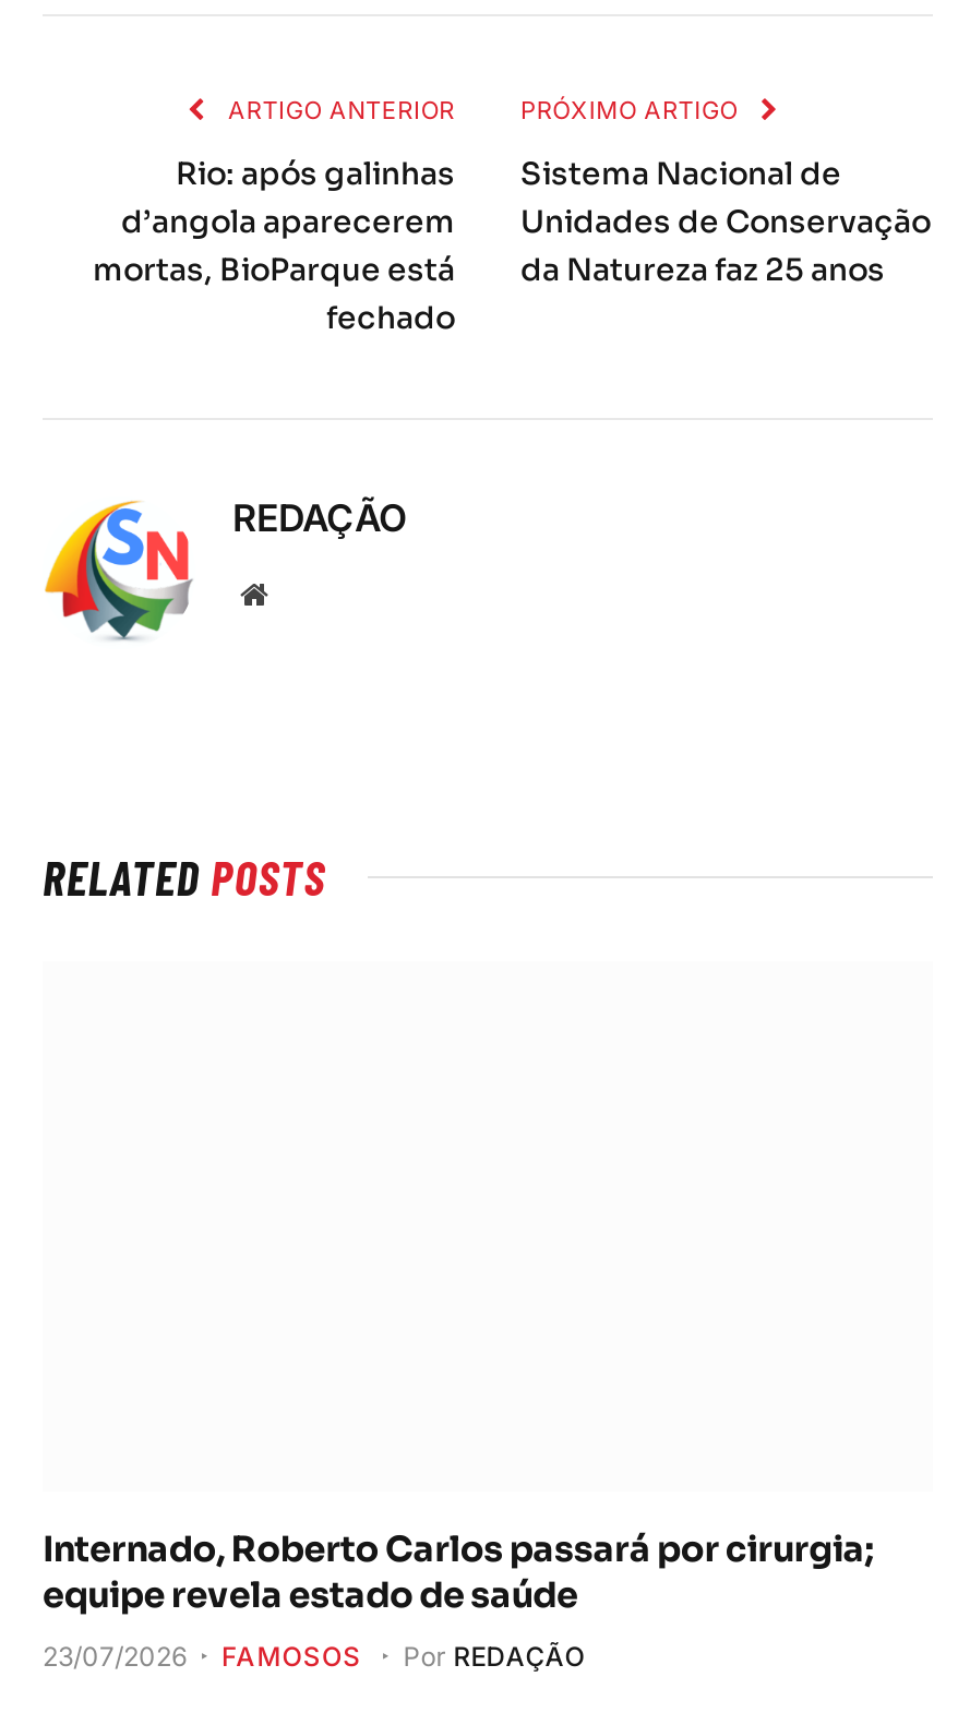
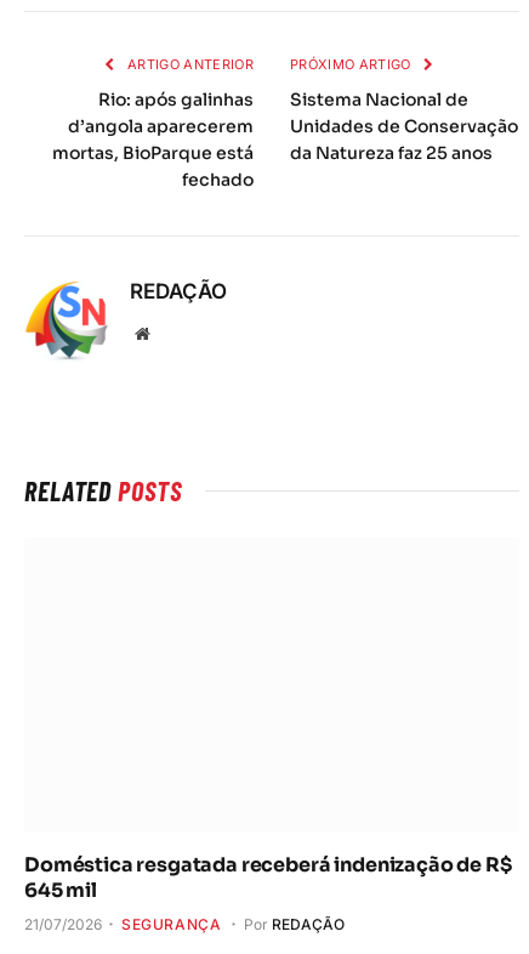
[43,1526,873,1618] Internado, Roberto Carlos passará por cirurgia; | equipe revela estado de saúde -> [24,852,512,903] Doméstica resgatada receberá indenização de R$ | 645 mil
[43,1639,362,1672] 23/07/2026 | FAMOSOS -> [24,915,221,933] 21/07/2026 | SEGURANÇA

